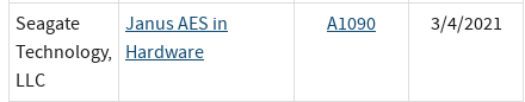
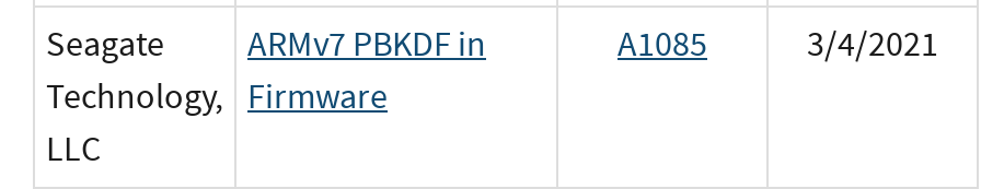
[125,12,228,64] Janus AES in | Hardware -> [247,23,486,119] ARMv7 PBKDF in | Firmware
[327,12,376,35] A1090 -> [618,23,707,66] A1085

